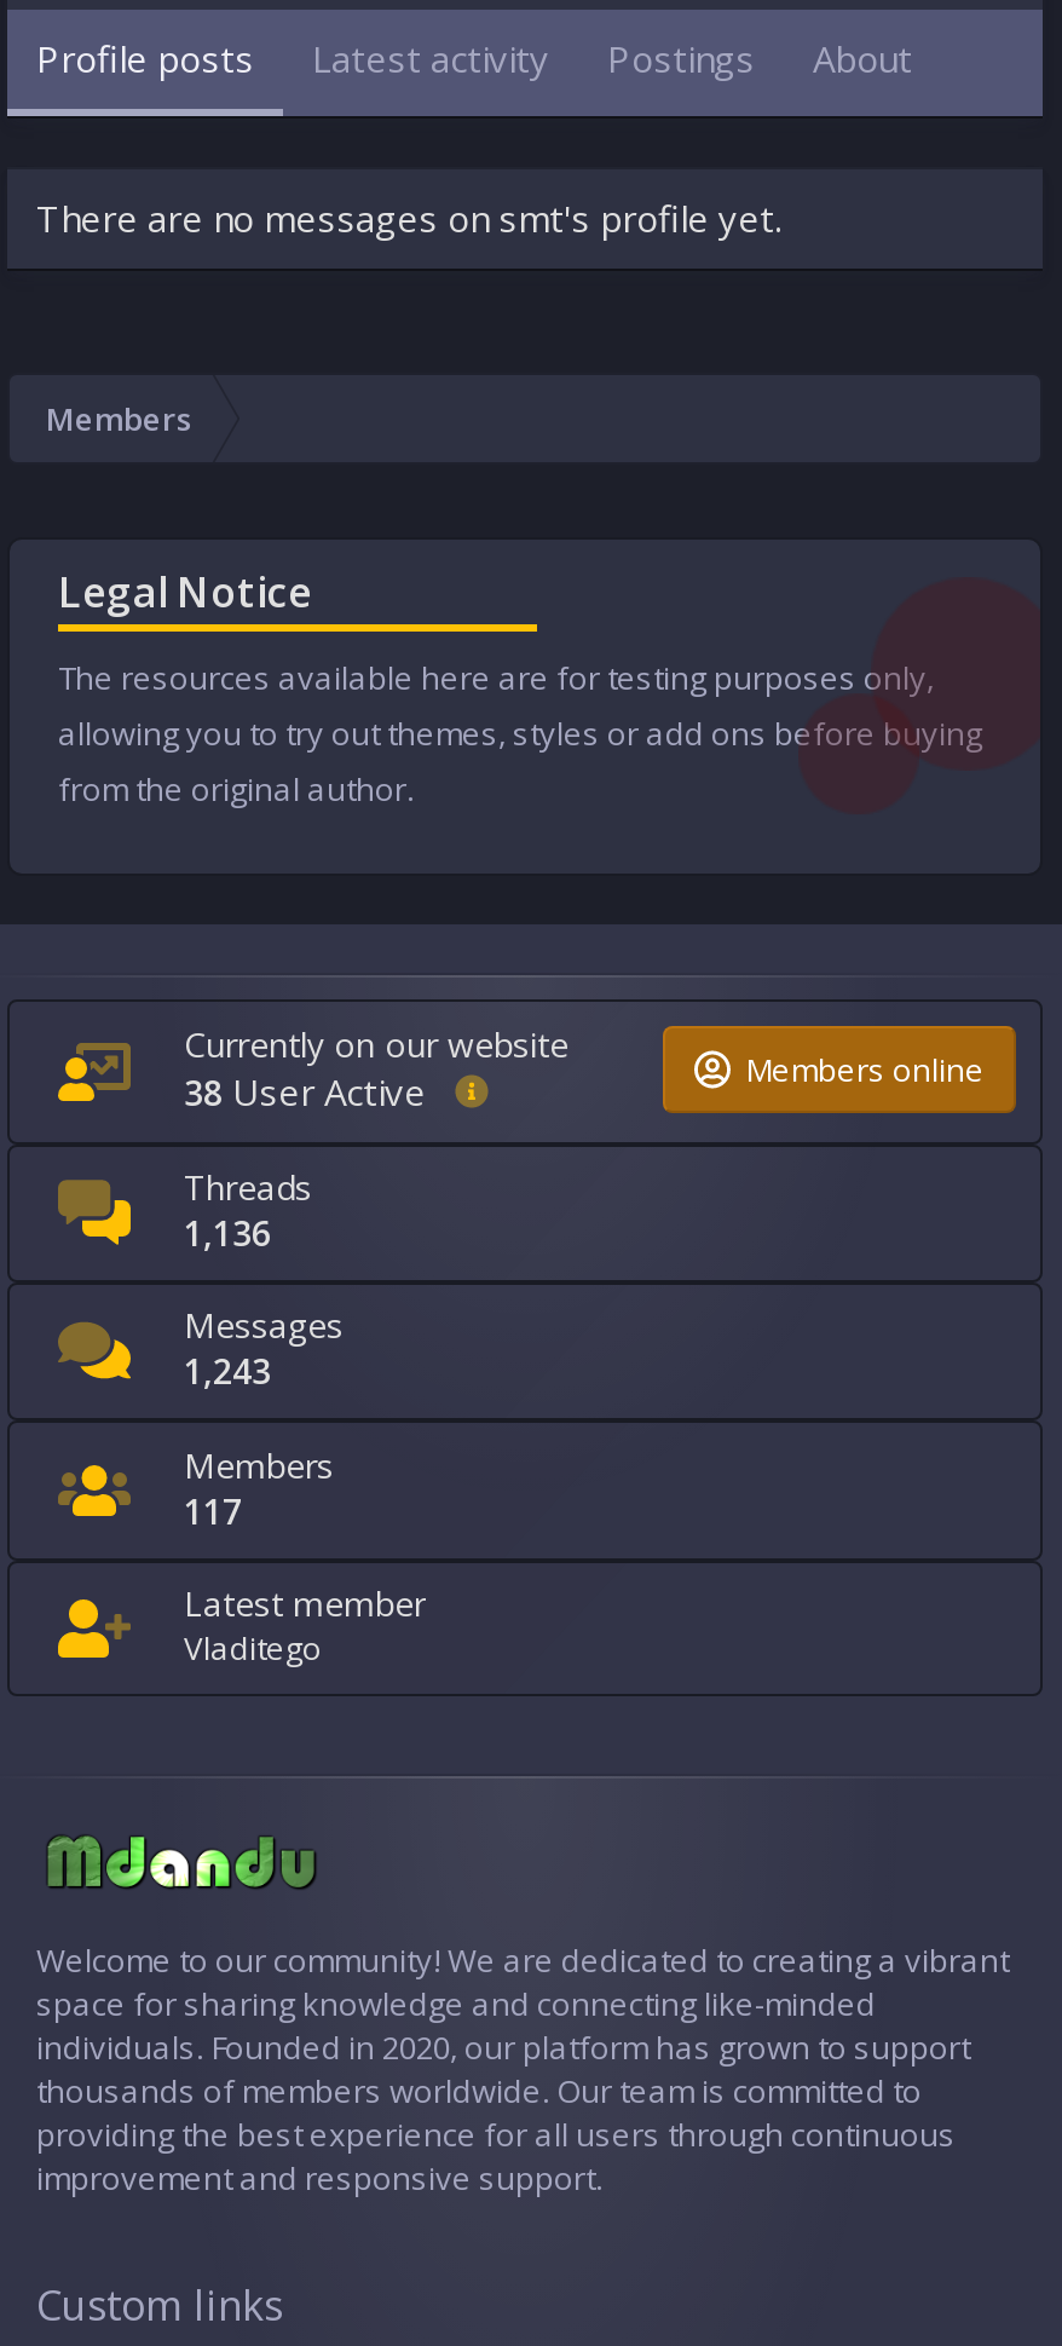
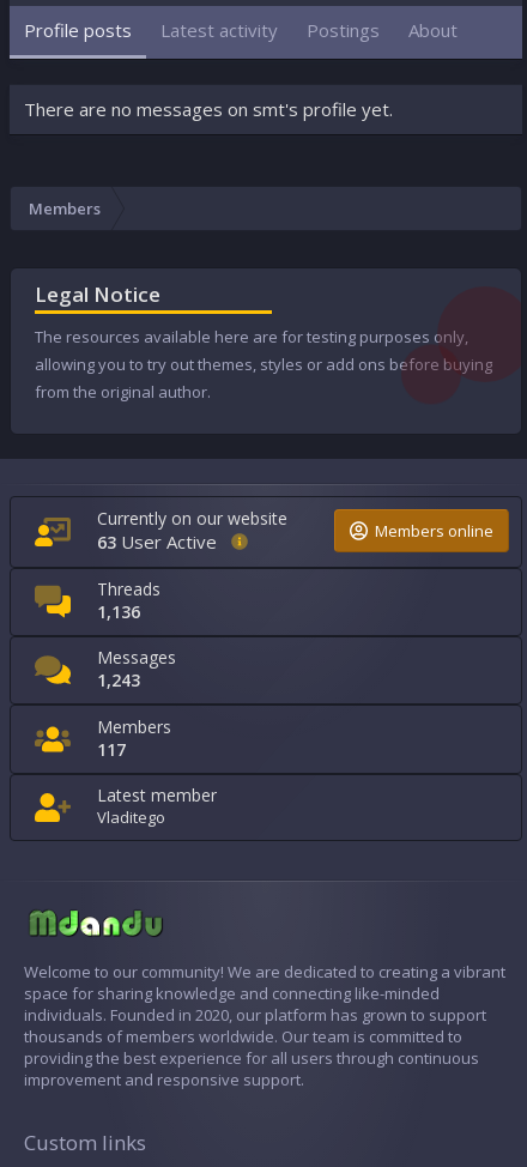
[184,1066,435,1115] 38 User Active -> [97,529,222,553] 63 User Active

